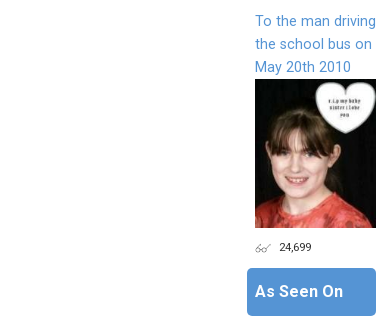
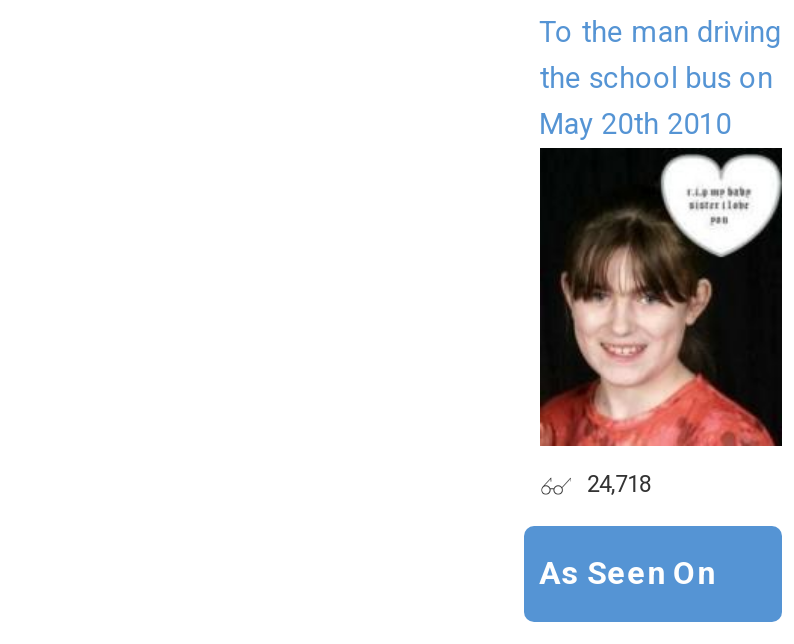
[279,240,311,254] 24,699 -> [587,470,651,498] 24,718

